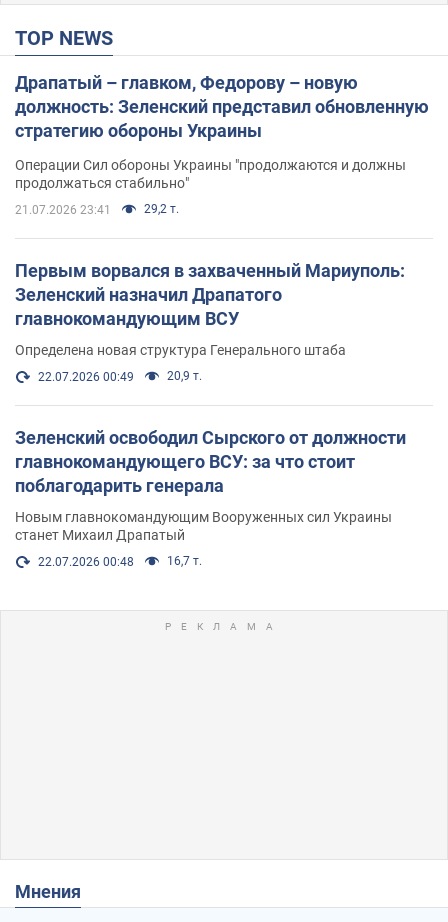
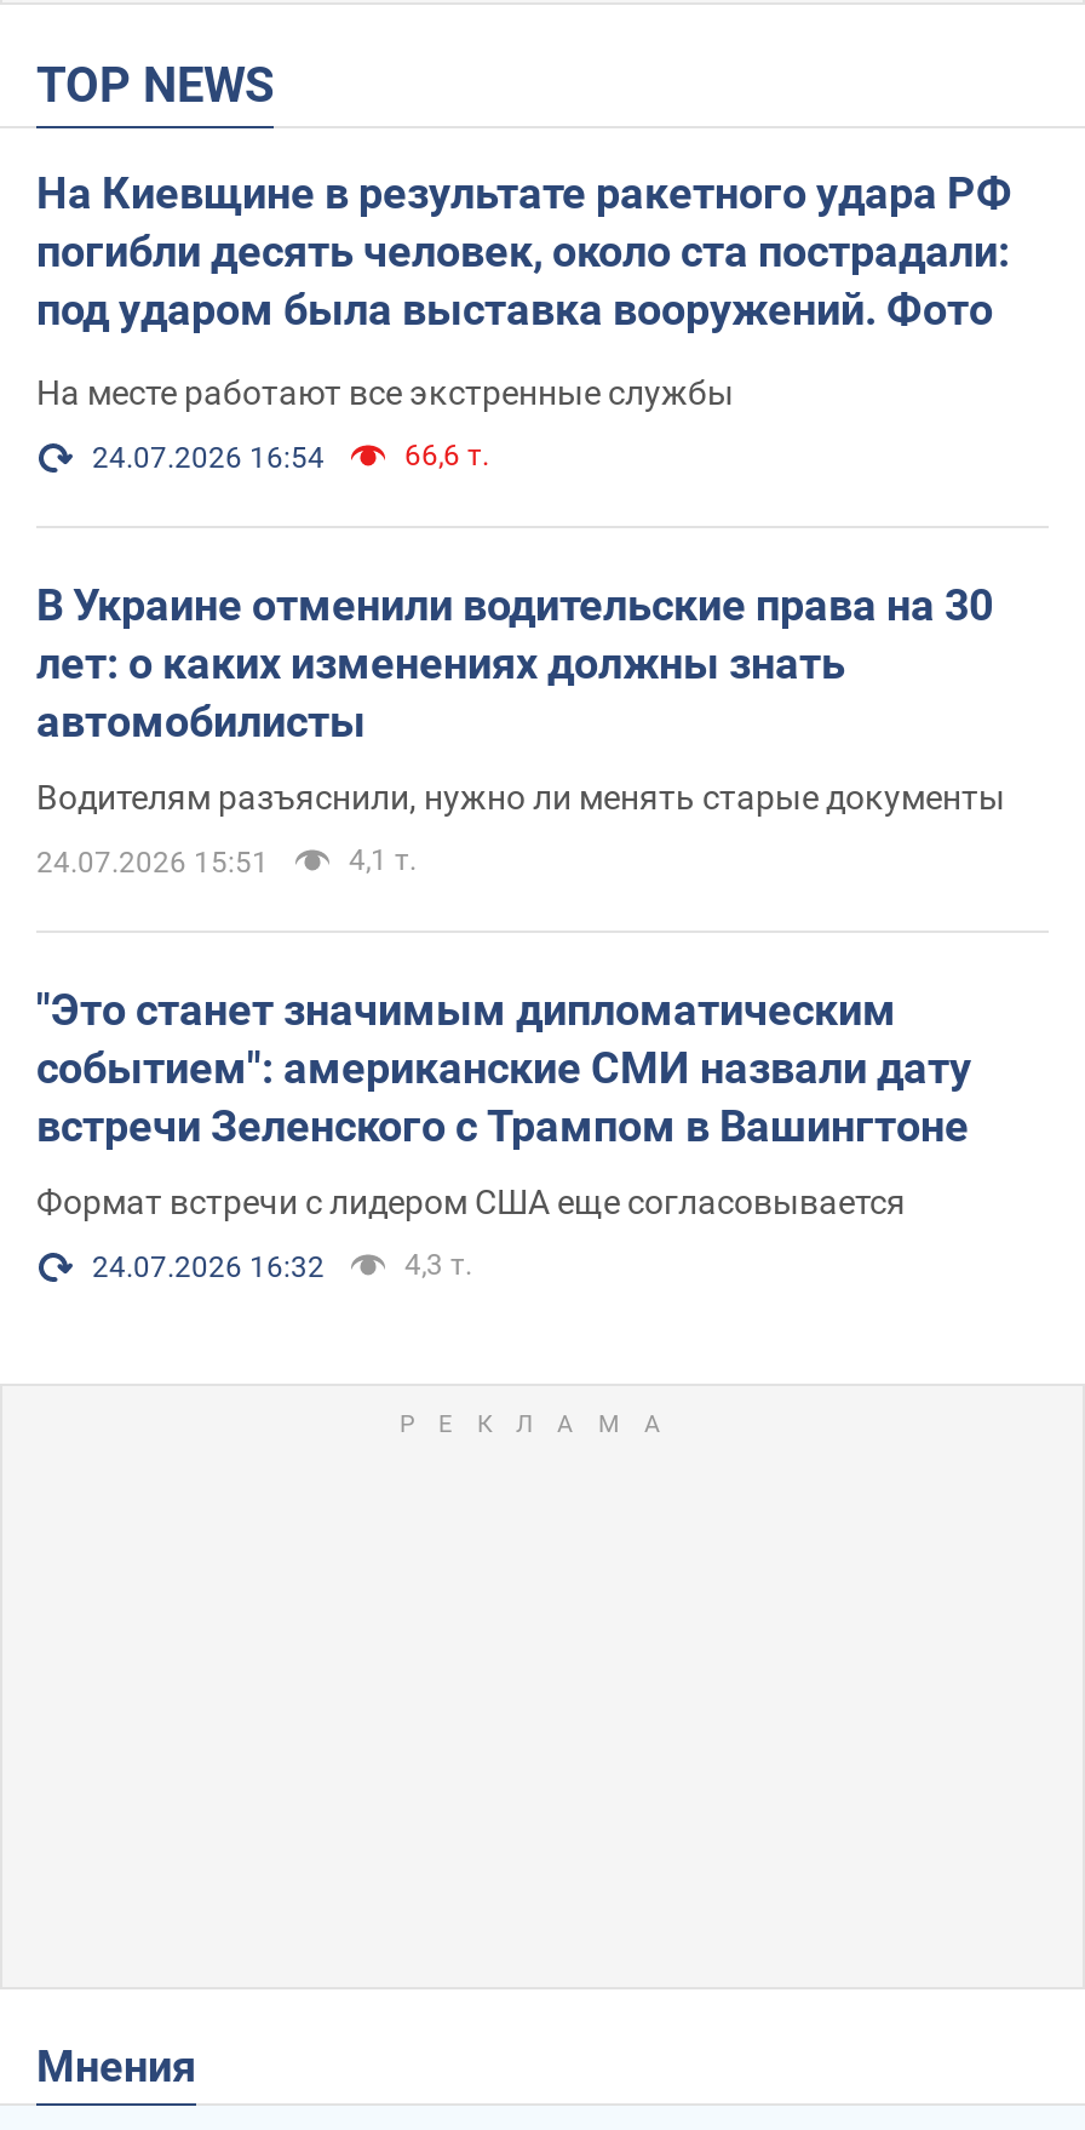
[15,72,429,141] Драпатый – главком, Федорову – новую | должность: Зеленский представил обновленную | стратегию обороны Украины -> [36,168,1012,335] На Киевщине в результате ракетного удара РФ | погибли десять человек, около ста пострадали: | под ударом была выставка вооружений. Фото
[15,157,406,191] Операции Сил обороны Украины "продолжаются и должны | продолжаться стабильно" -> [36,374,734,413] На месте работают все экстренные службы
[15,202,179,217] 21.07.2026 23:41 | 29,2 т. -> [92,439,489,476] 24.07.2026 16:54 | 66,6 т.
[15,260,405,329] Первым ворвался в захваченный Мариуполь: | Зеленский назначил Драпатого | главнокомандующим ВСУ -> [36,580,993,747] В Украине отменили водительские права на 30 | лет: о каких изменениях должны знать | автомобилисты
[15,342,346,358] Определена новая структура Генерального штаба -> [36,779,1005,817] Водителям разъяснили, нужно ли менять старые документы
[38,369,202,384] 22.07.2026 00:49 | 20,9 т. -> [36,844,417,880] 24.07.2026 15:51 | 4,1 т.
[15,427,406,496] Зеленский освободил Сырского от должности | главнокомандующего ВСУ: за что стоит | поблагодарить генерала -> [36,985,971,1152] "Это станет значимым дипломатическим | событием": американские СМИ назвали дату | встречи Зеленского с Трампом в Вашингтоне
[15,509,392,543] Новым главнокомандующим Вооруженных сил Украины | станет Михаил Драпатый -> [36,1183,906,1222] Формат встречи с лидером США еще согласовывается
[38,554,202,569] 22.07.2026 00:48 | 16,7 т. -> [92,1249,472,1285] 24.07.2026 16:32 | 4,3 т.

